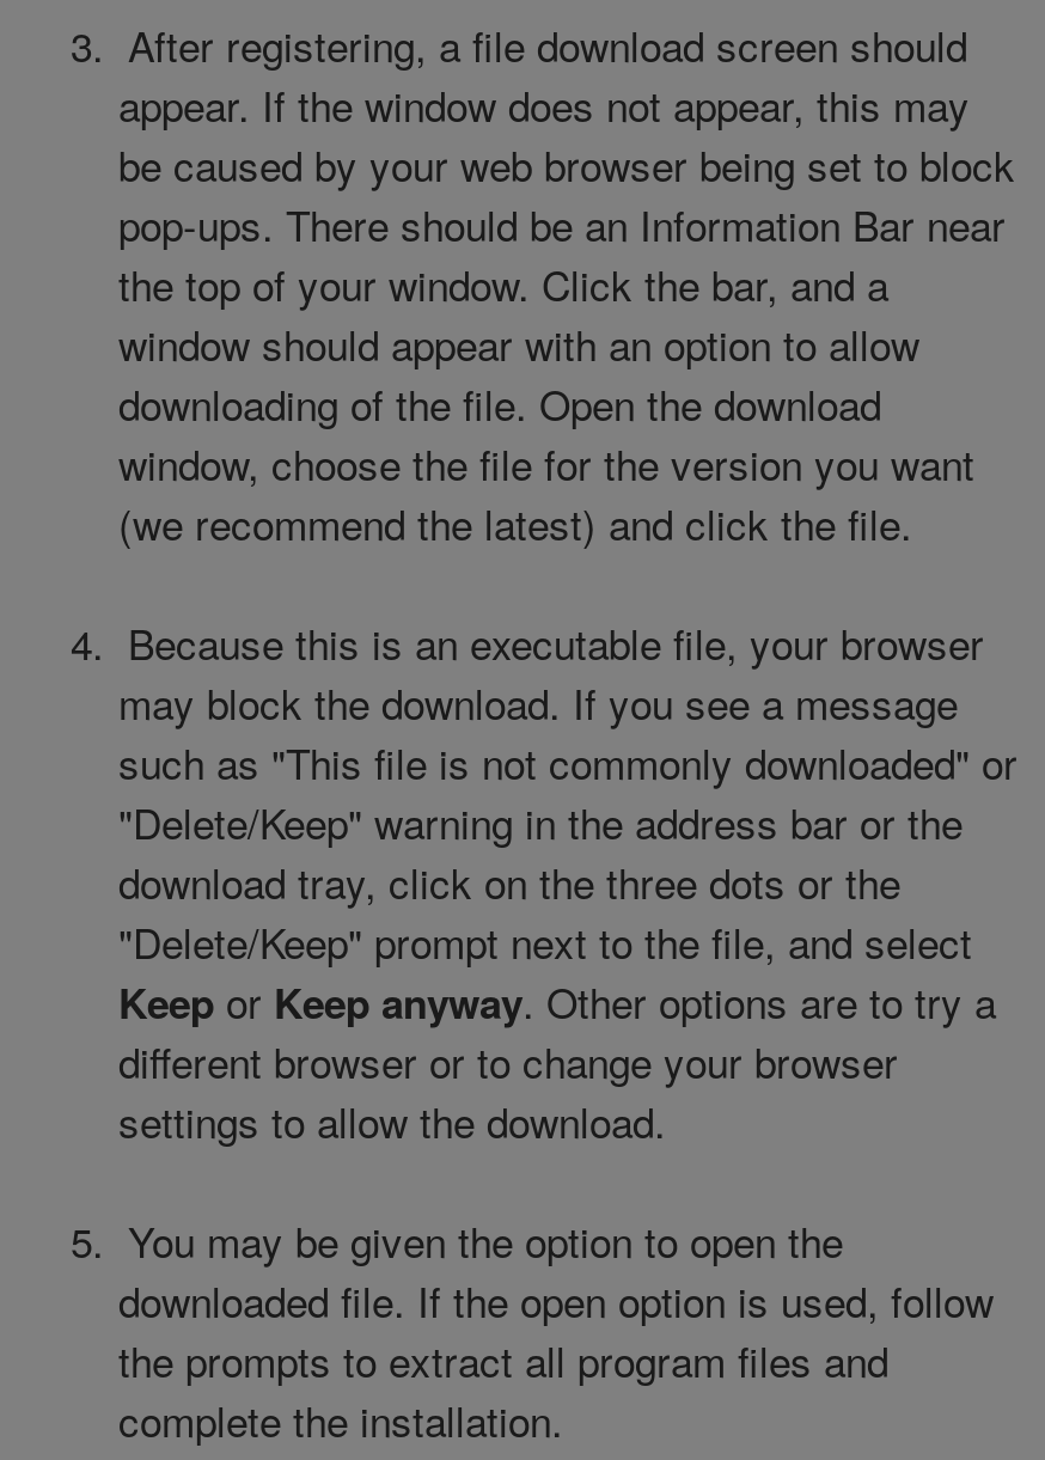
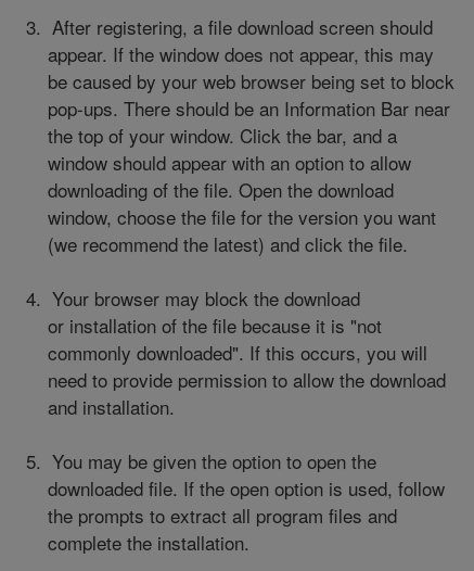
[71,611,1017,1149] 4. Because this is an executable file, your browser | may block the download. If you see a message | such as "This file is not commonly downloaded" or | "Delete/Keep" warning in the address bar or the | download tray, click on the three dots or the | "Delete/Keep" prompt next to the file, and select | Keep or Keep anyway. Other options are to try a | different browser or to change your browser | settings to allow the download. -> [26,284,446,420] 4. Your browser may block the download | or installation of the file because it is "not | commonly downloaded". If this occurs, you will | need to provide permission to allow the download | and installation.

